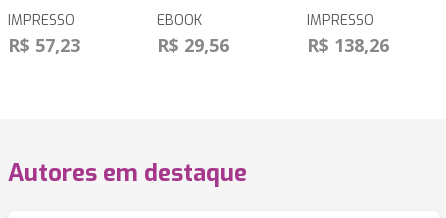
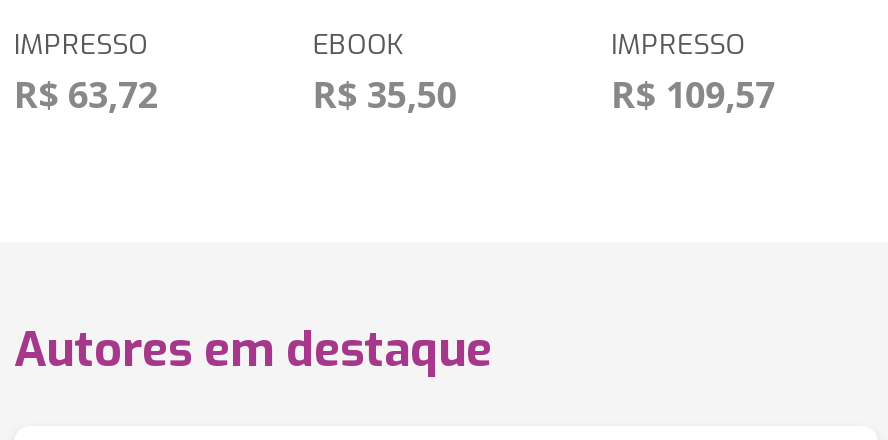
[8,33,80,57] R$ 57,23 -> [14,71,158,119] R$ 63,72
[157,33,229,57] R$ 29,56 -> [313,71,457,119] R$ 35,50
[307,33,389,57] R$ 138,26 -> [611,71,775,119] R$ 109,57

